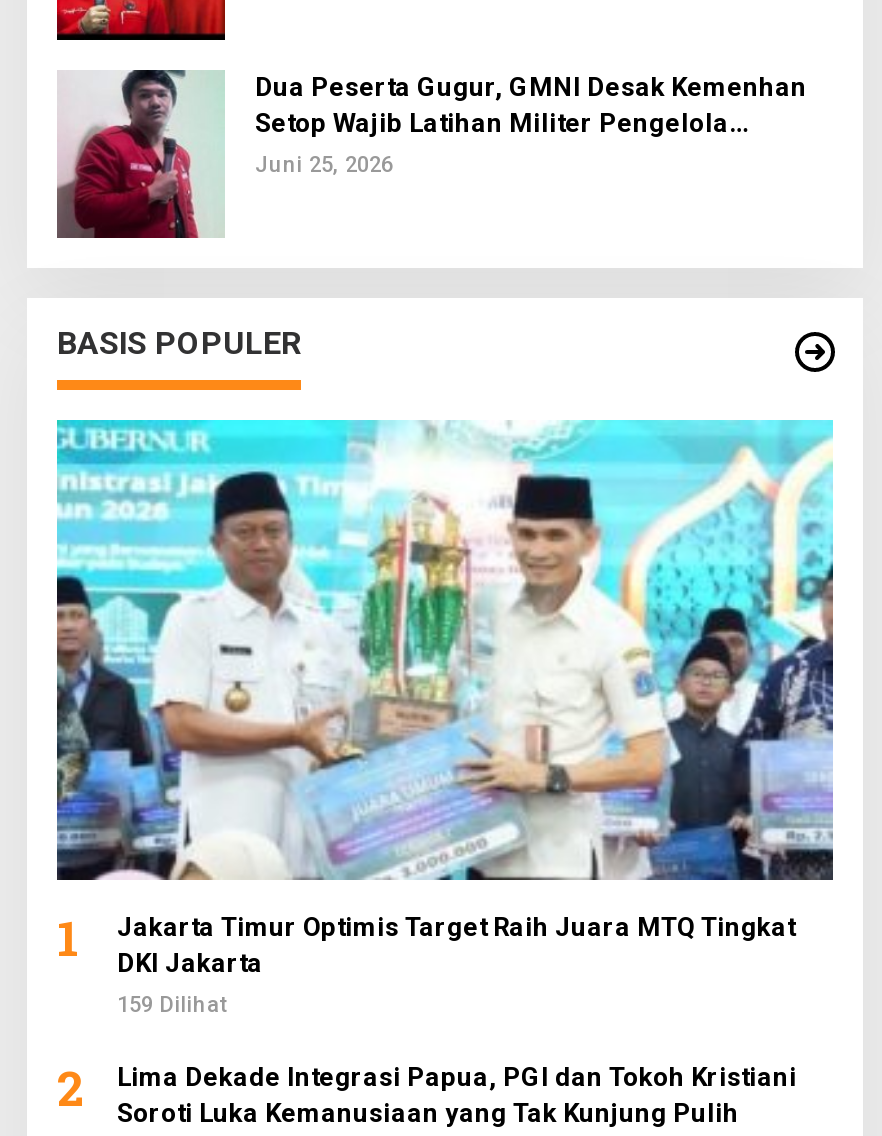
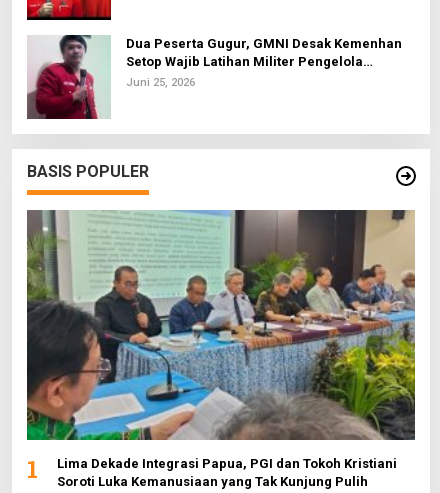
[55,418,835,882] [image] -> [26,209,416,441] [image]
[57,913,795,1121] Jakarta Timur Optimis Target Raih Juara MTQ Tingkat | DKI Jakarta | 159 Dilihat | 2 -> none

